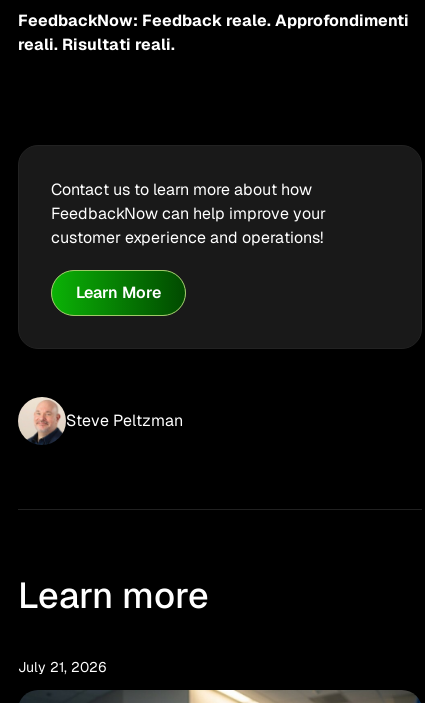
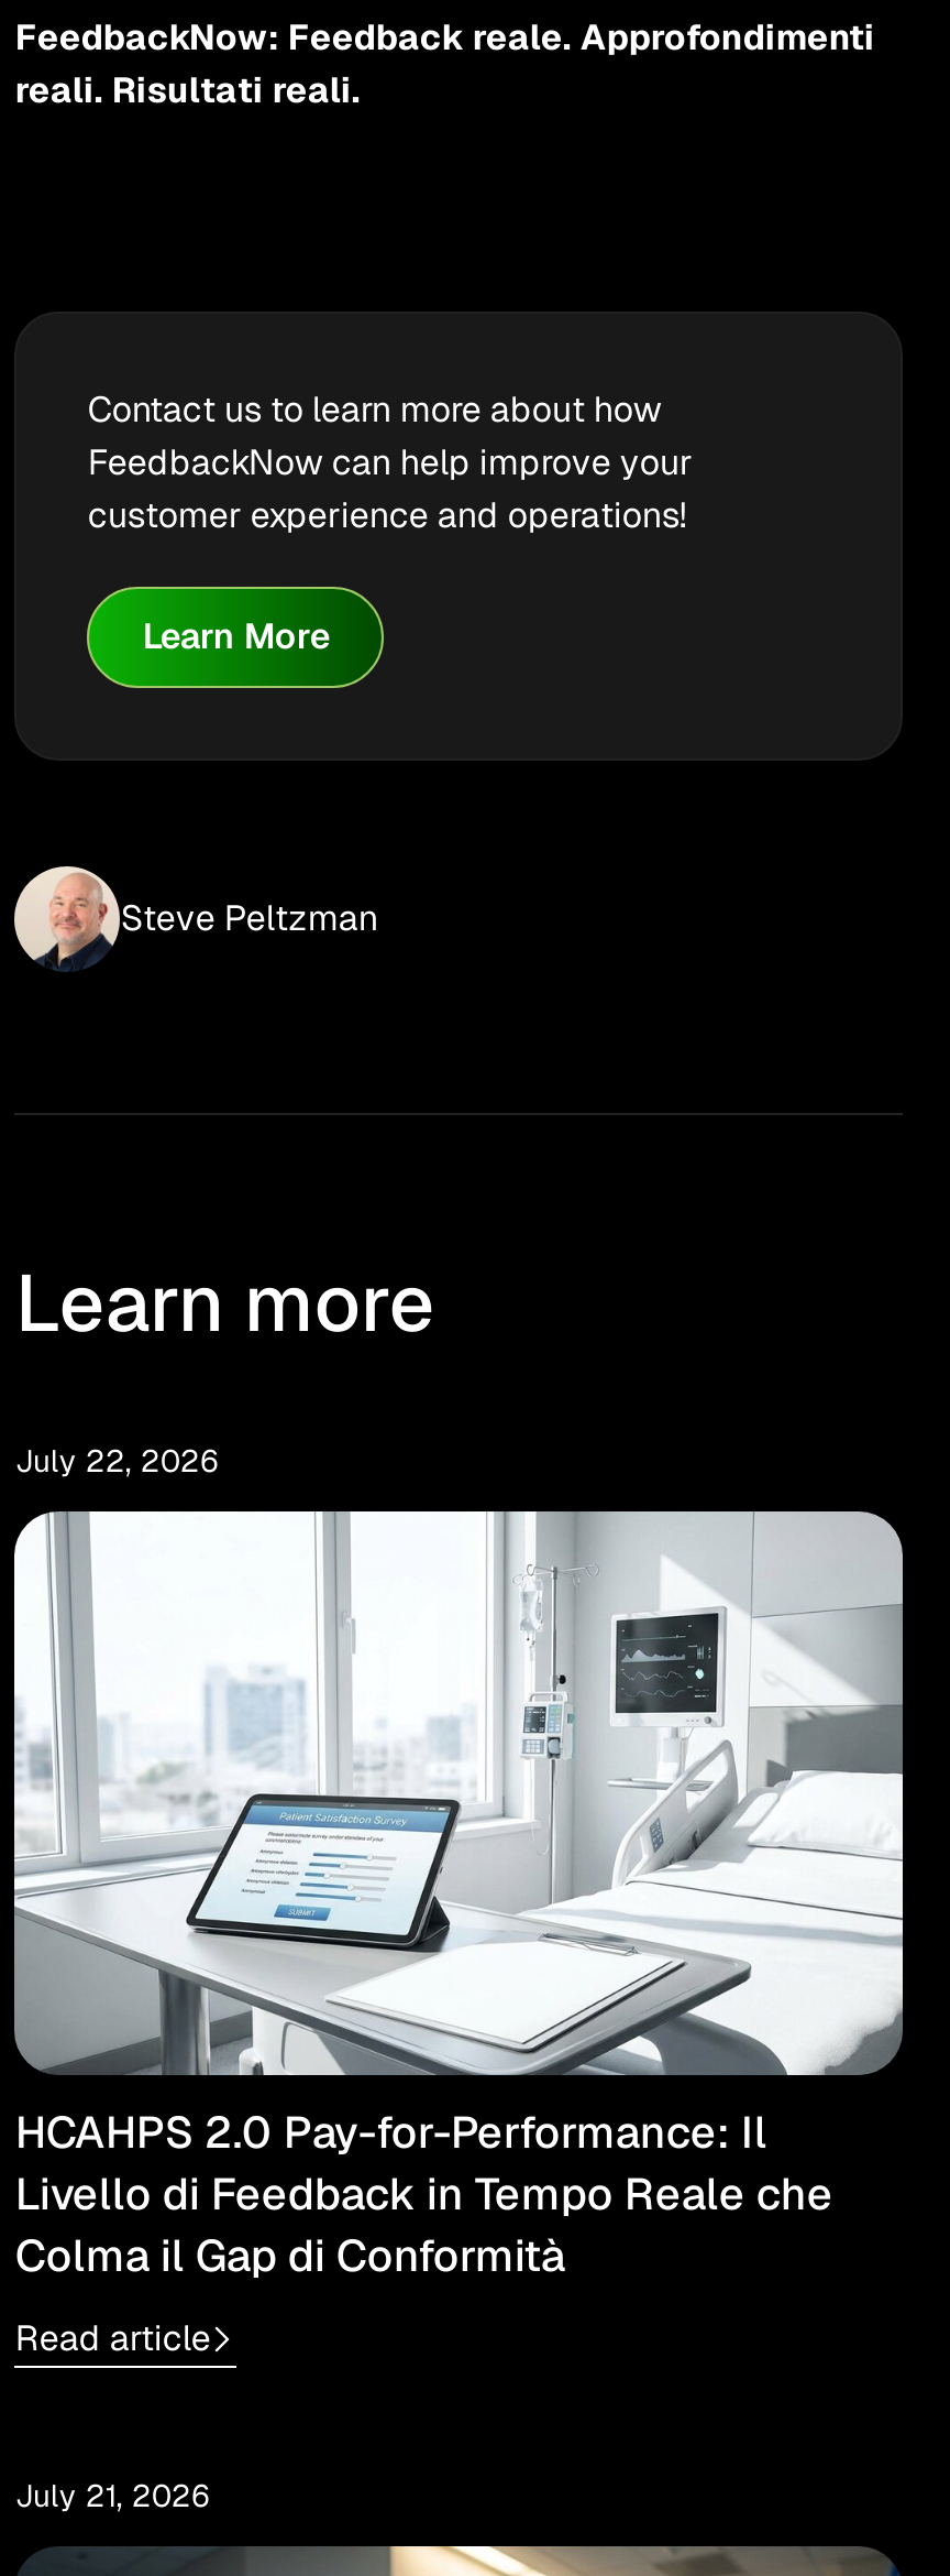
none -> [12,1510,905,2362] [image] | HCAHPS 2.0 Pay-for-Performance: Il | Livello di Feedback in Tempo Reale che | Colma il Gap di Conformità | Read article
none -> [15,1442,220,1482] July 22, 2026

